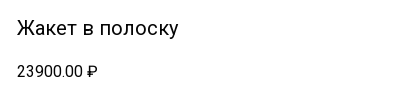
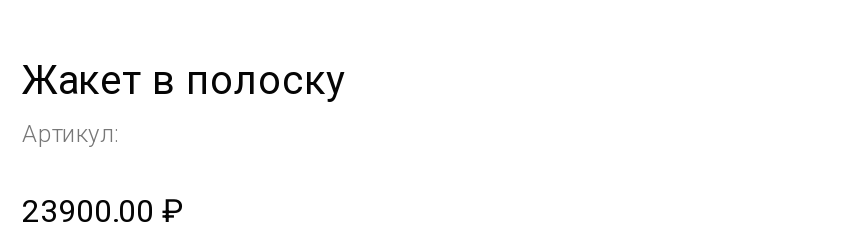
none -> [22,120,120,148] Артикул:

